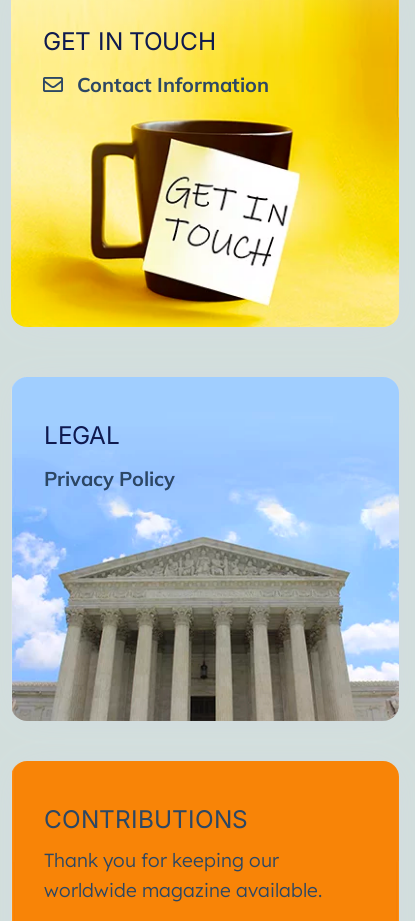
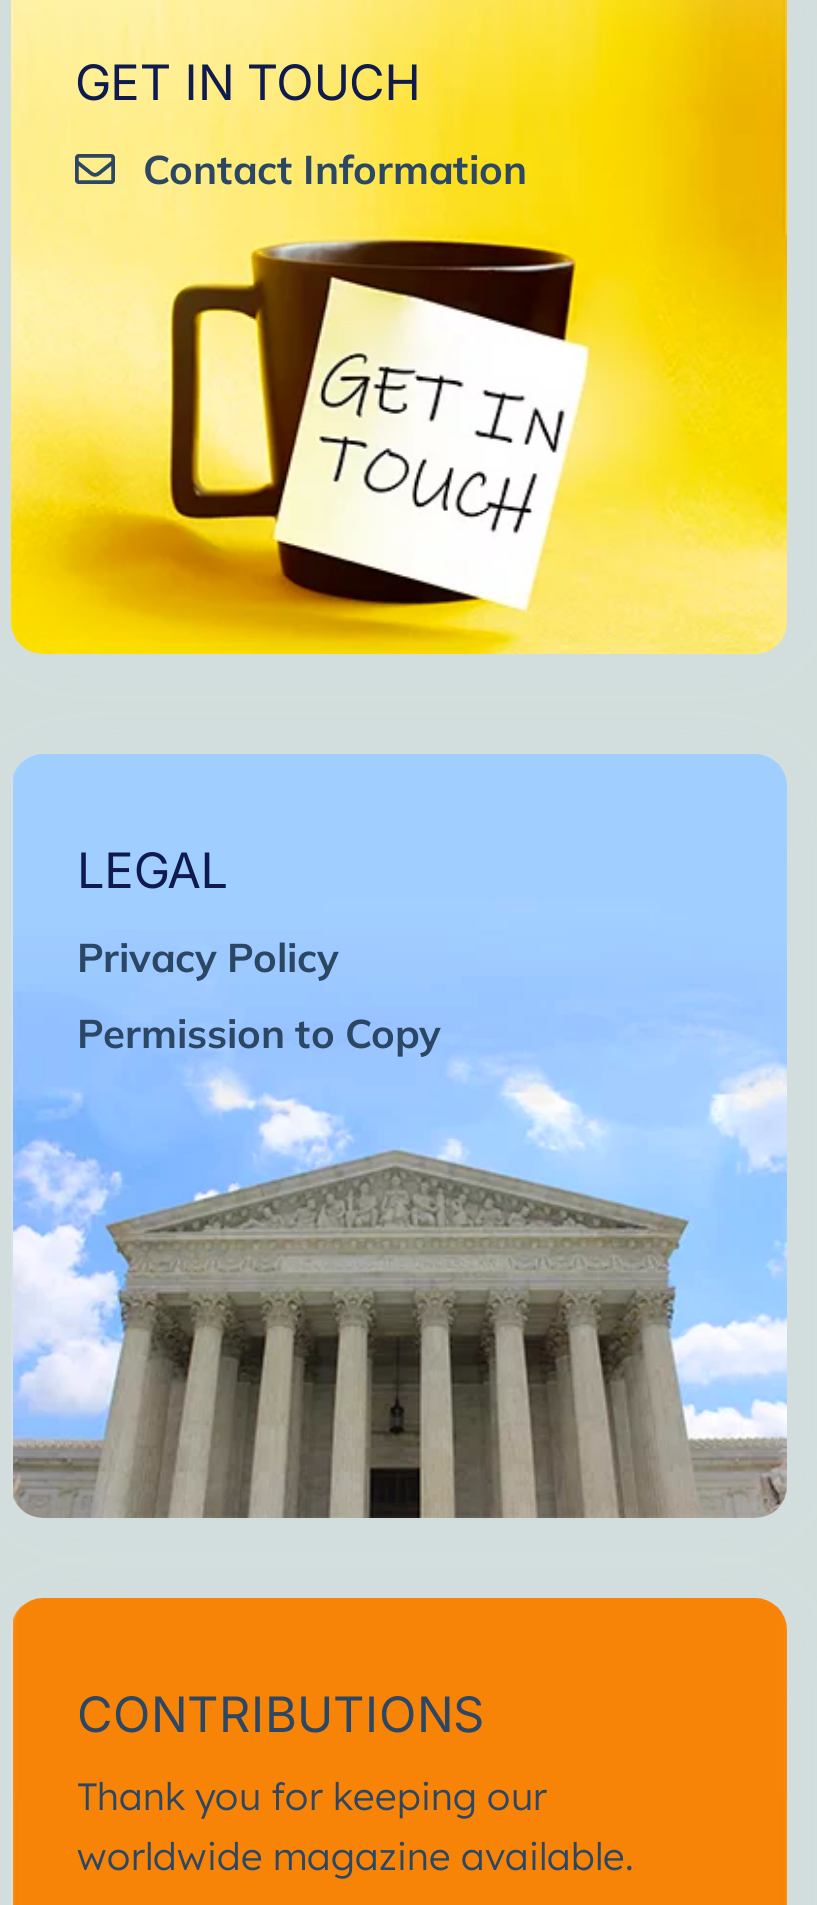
none -> [77,1008,441,1058] Permission to Copy

